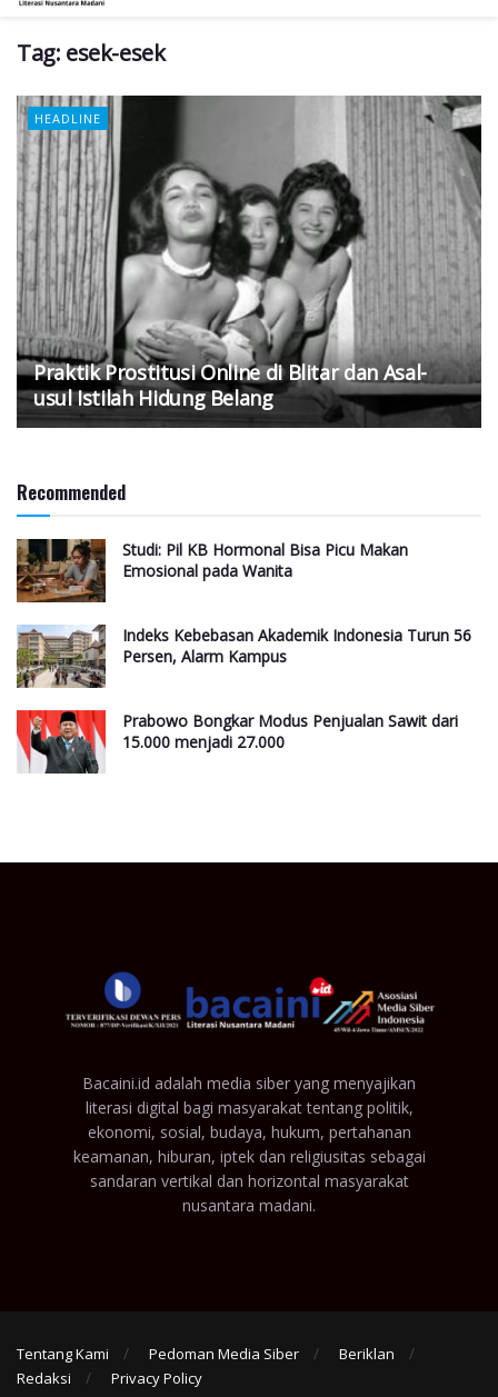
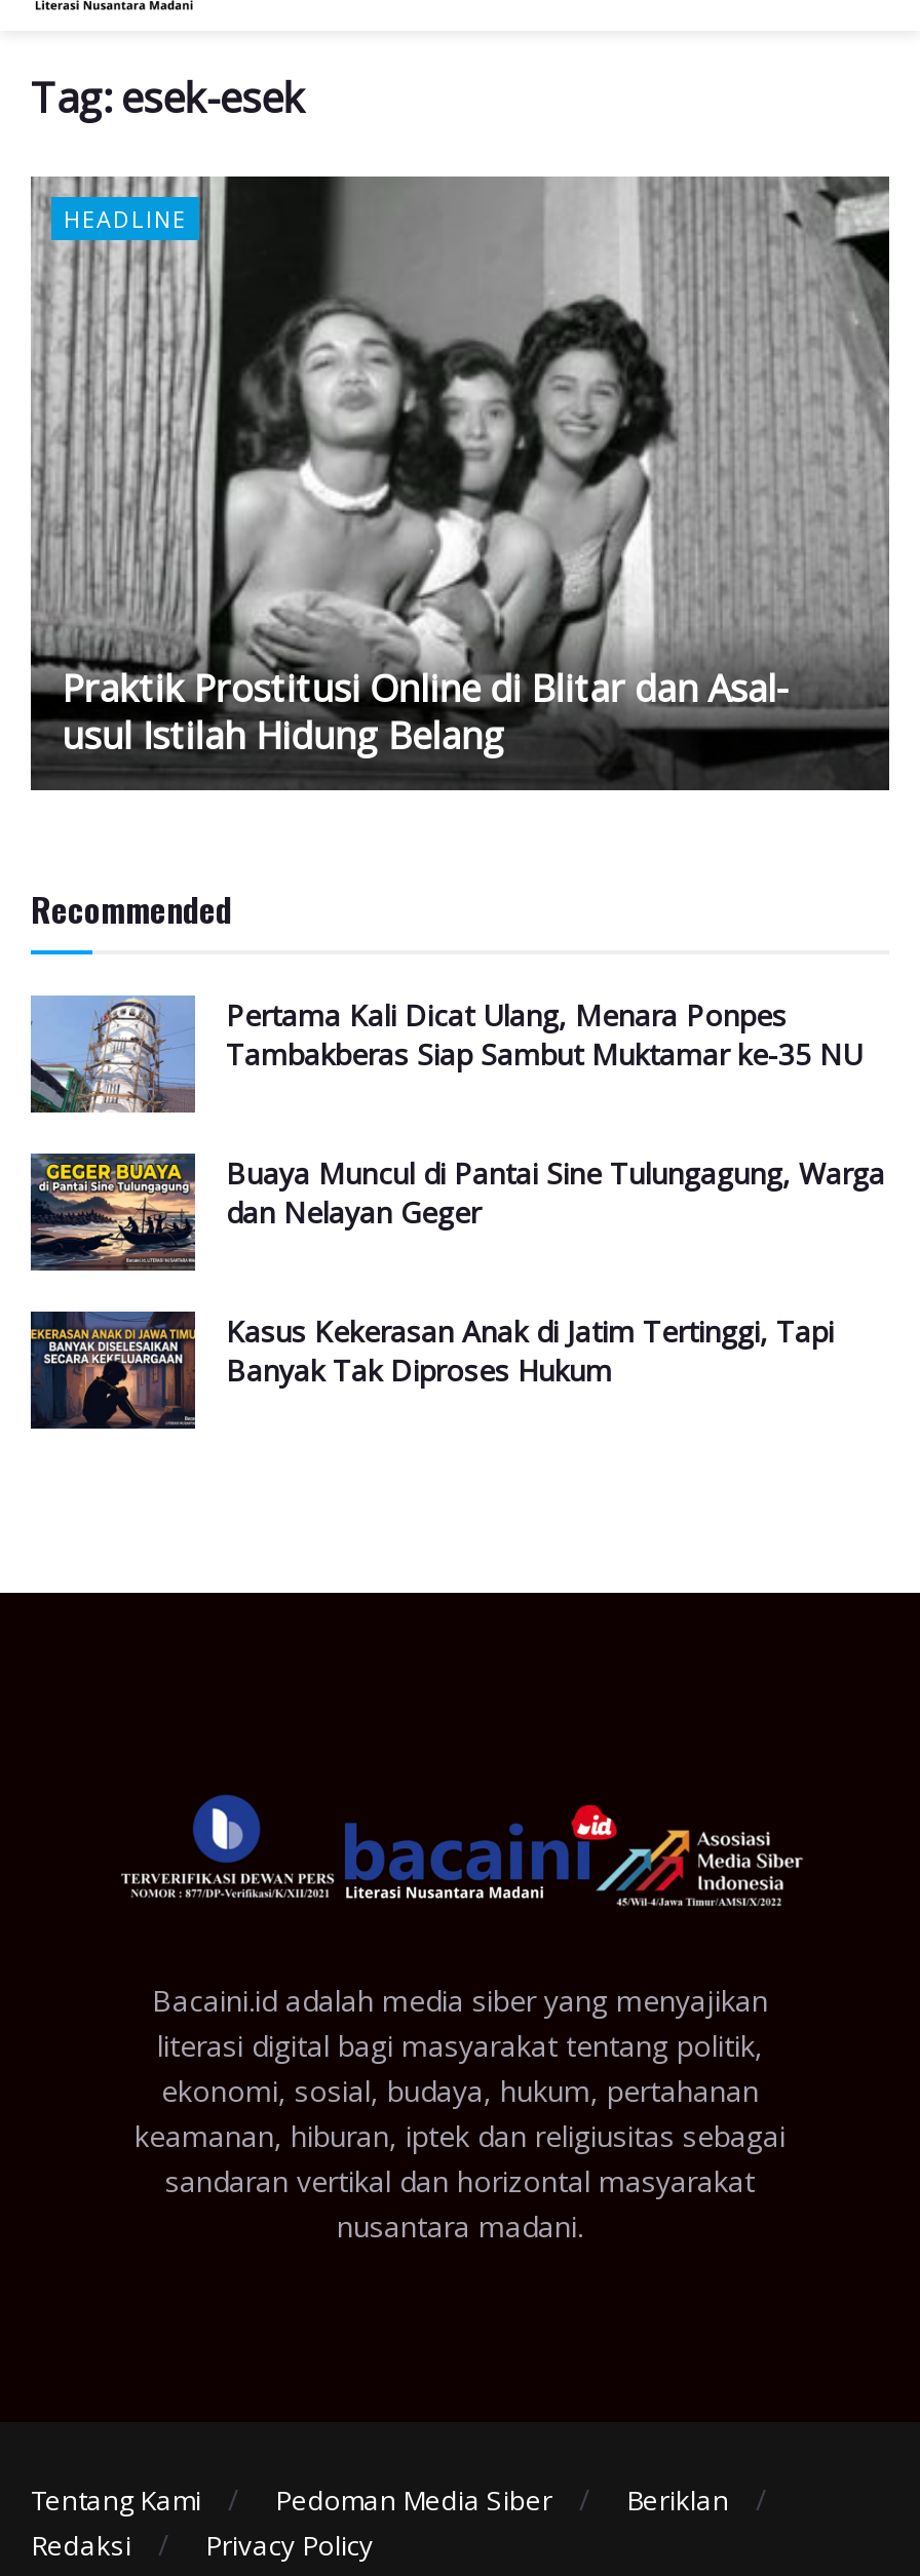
[16,538,408,603] [image] | Studi: Pil KB Hormonal Bisa Picu Makan | Emosional pada Wanita -> [31,995,862,1115] [image] | Pertama Kali Dicat Ulang, Menara Ponpes | Tambakberas Siap Sambut Muktamar ke-35 NU
[16,625,471,688] [image] | Indeks Kebebasan Akademik Indonesia Turun 56 | Persen, Alarm Kampus -> [29,1152,885,1273] [image] | Buaya Muncul di Pantai Sine Tulungagung, Warga | dan Nelayan Geger
[16,709,458,774] [image] | Prabowo Bongkar Modus Penjualan Sawit dari | 15.000 menjadi 27.000 -> [29,1310,834,1431] [image] | Kasus Kekerasan Anak di Jatim Tertinggi, Tapi | Banyak Tak Diproses Hukum

